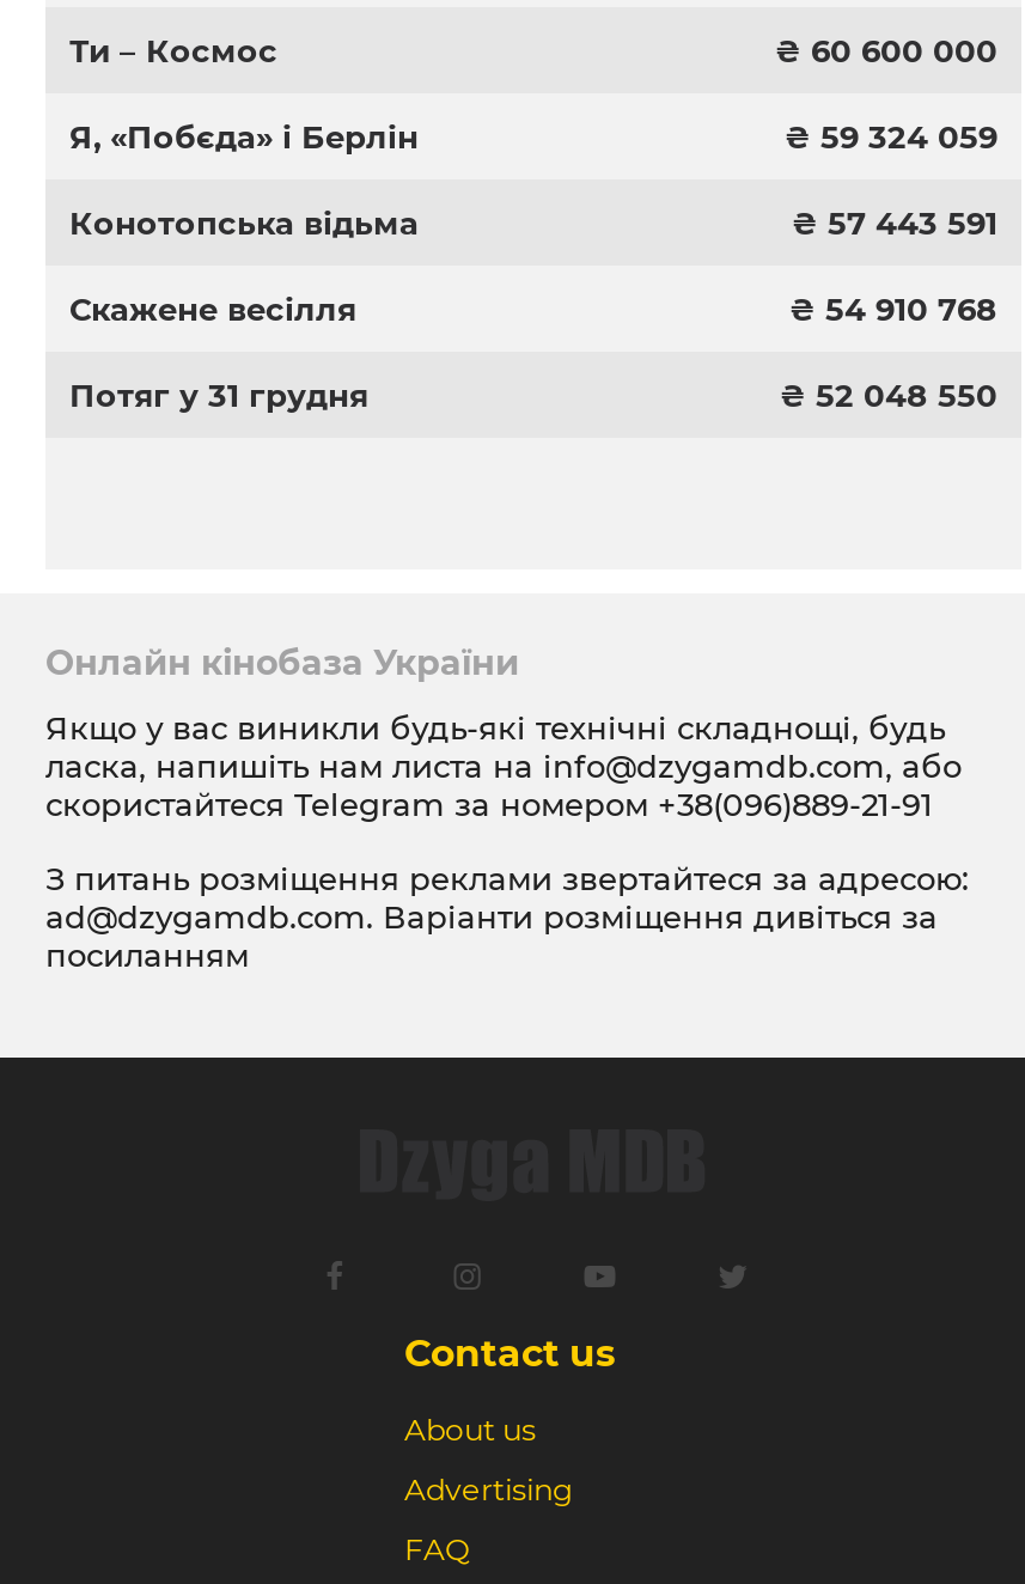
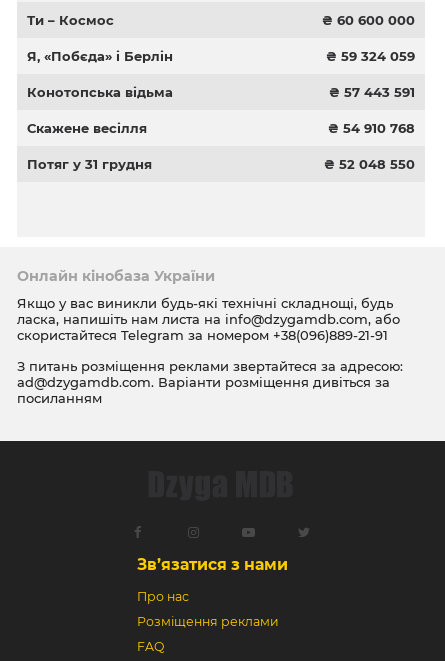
[404,1330,615,1376] Contact us -> [137,555,288,574] Зв’язатися з нами
[404,1412,536,1448] About us -> [137,589,189,604] Про нас
[404,1472,574,1507] Advertising -> [137,614,279,629] Розміщення реклами

